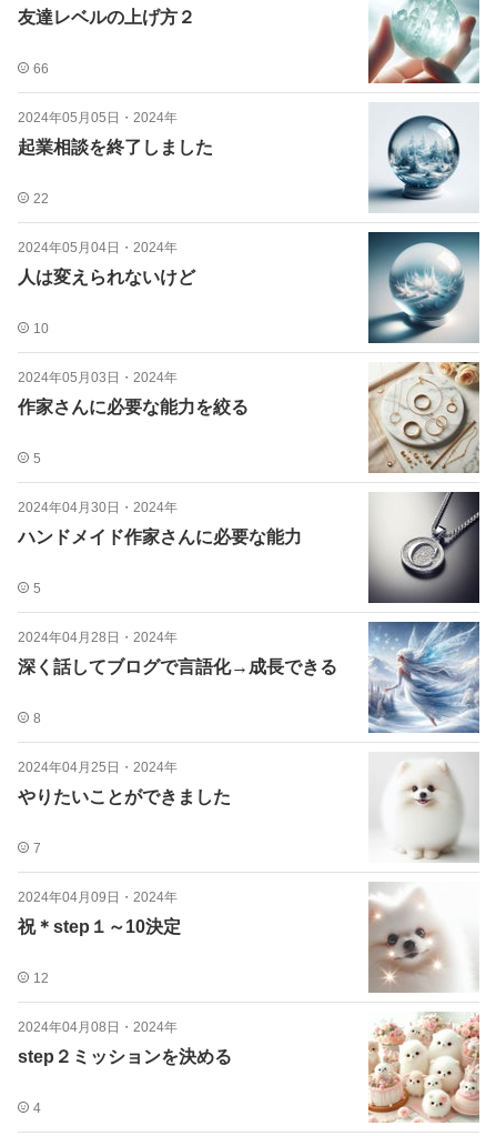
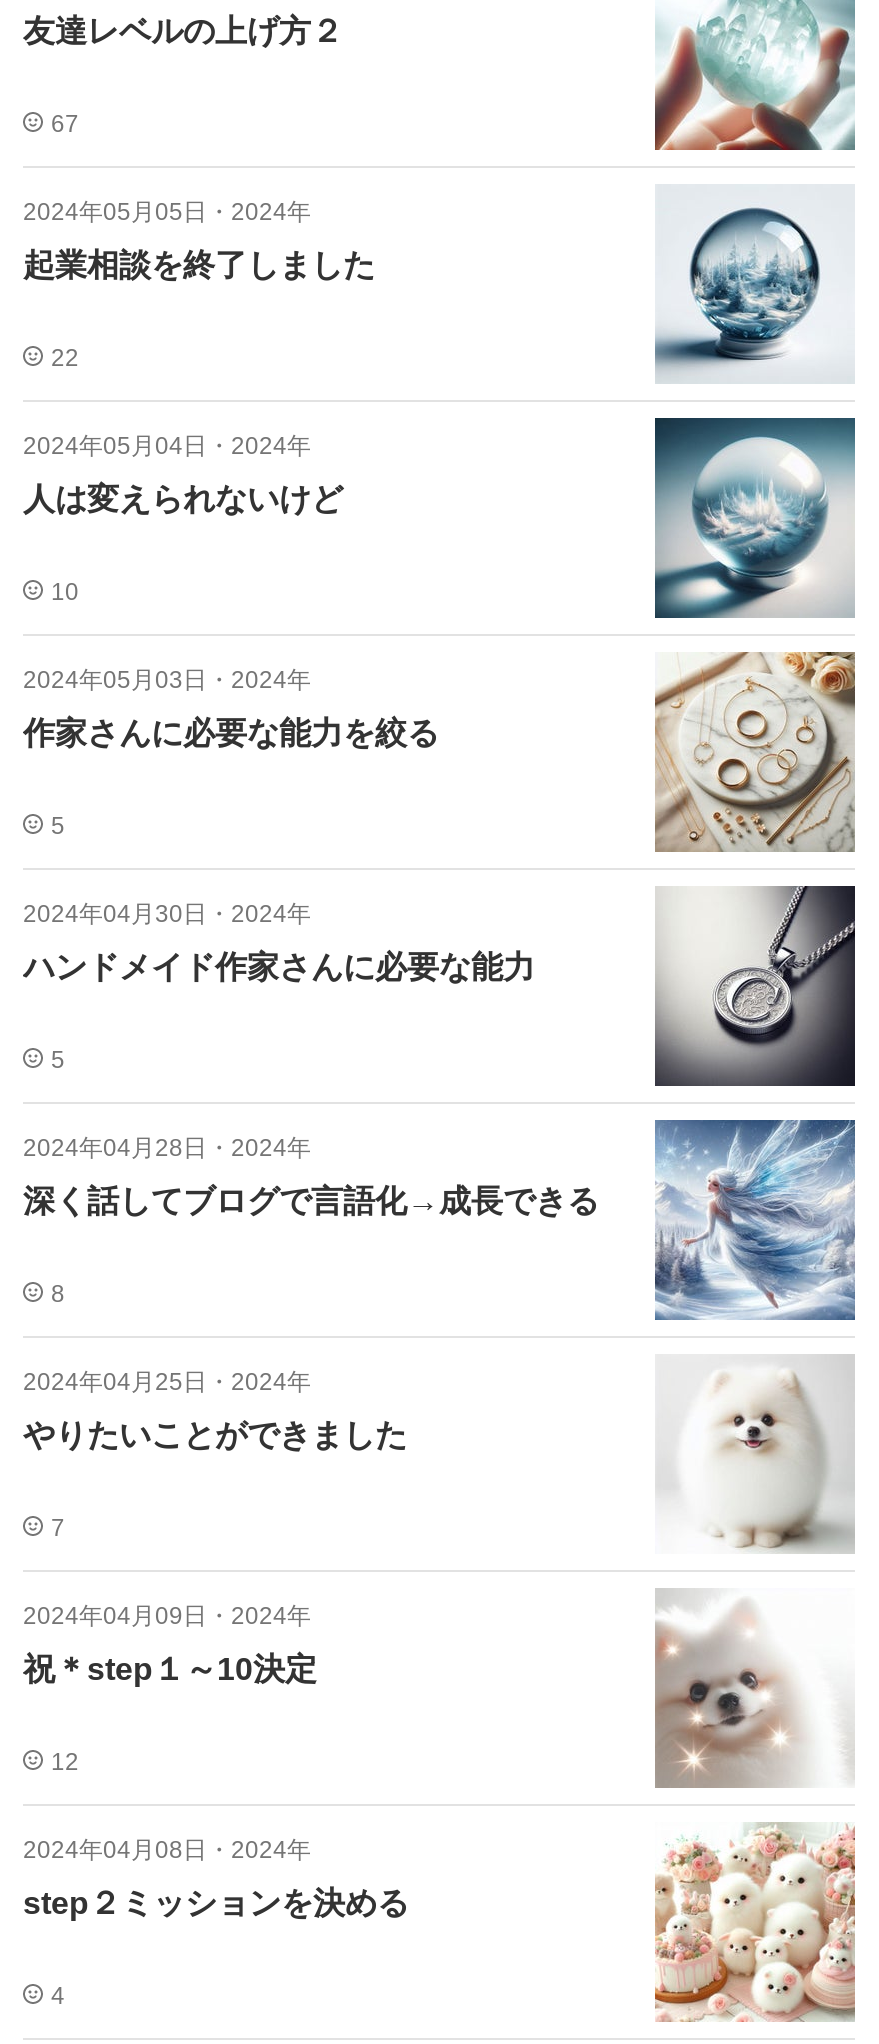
[33,61,49,77] 66 -> [51,110,79,138] 67

